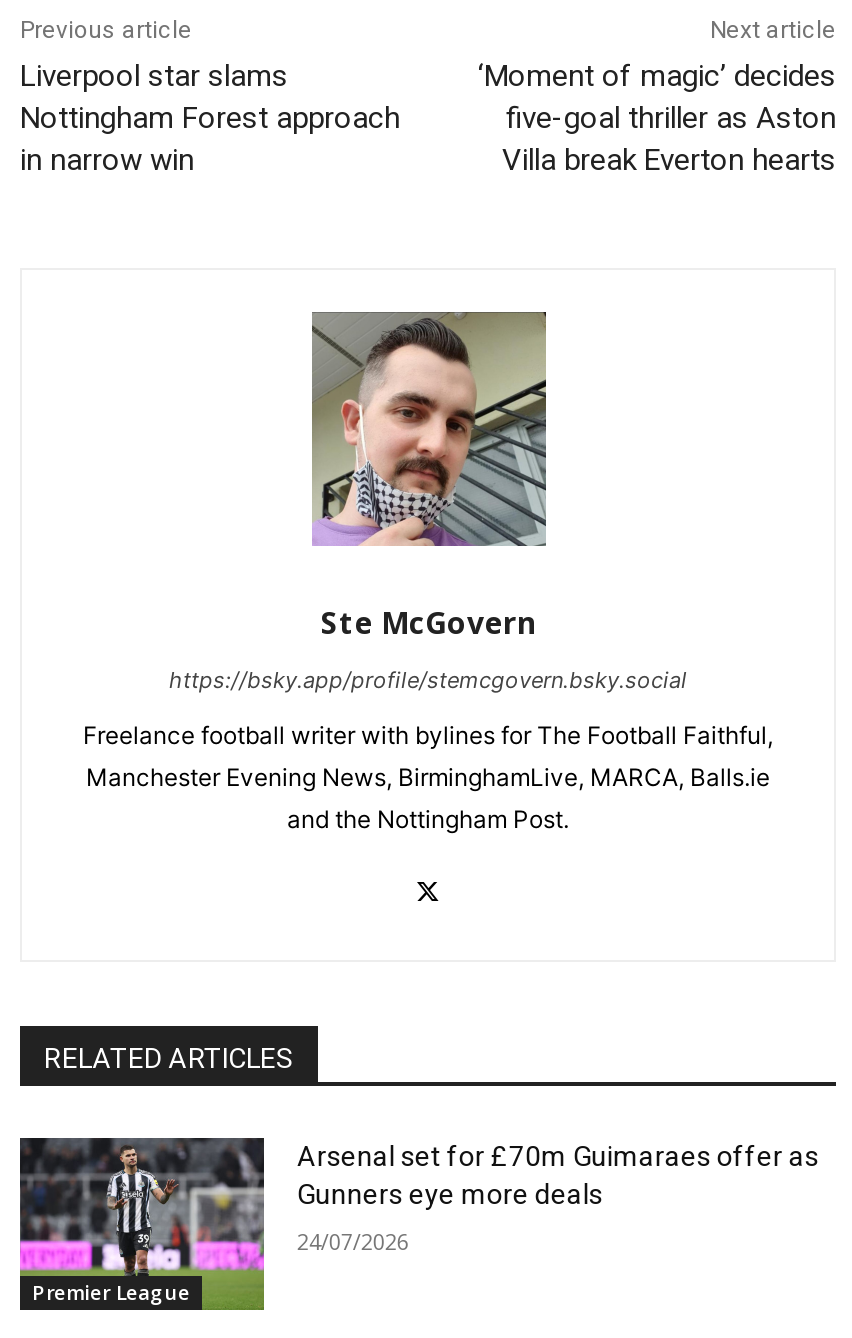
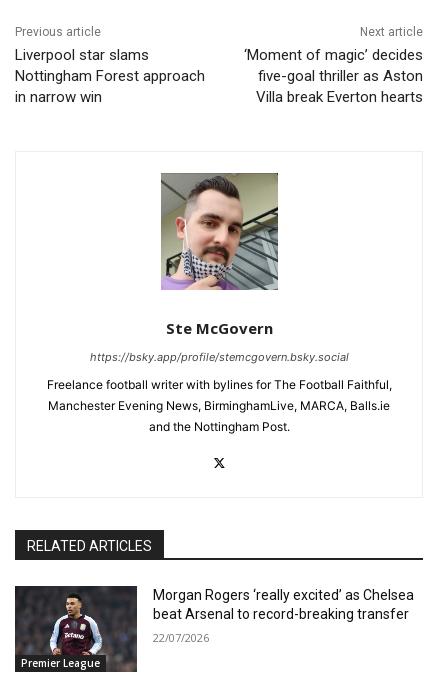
[18,1138,819,1310] [image] | Arsenal set for £70m Guimaraes offer as | Gunners eye more deals -> [14,587,414,672] [image] | Morgan Rogers ‘really excited’ as Chelsea | beat Arsenal to record-breaking transfer
[297,1226,409,1256] 24/07/2026 -> [153,630,209,645] 22/07/2026

